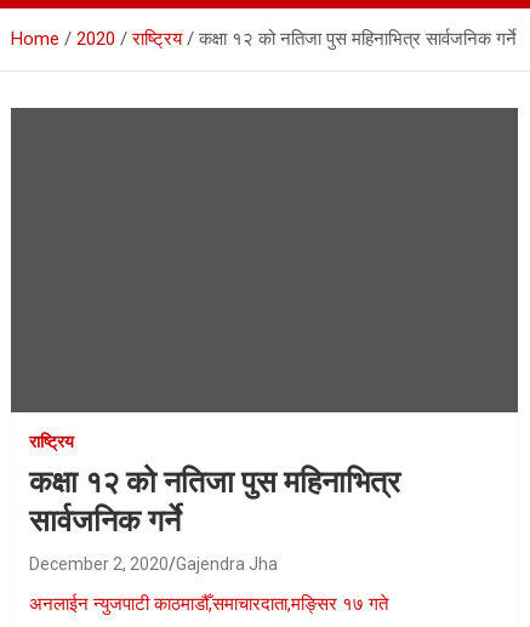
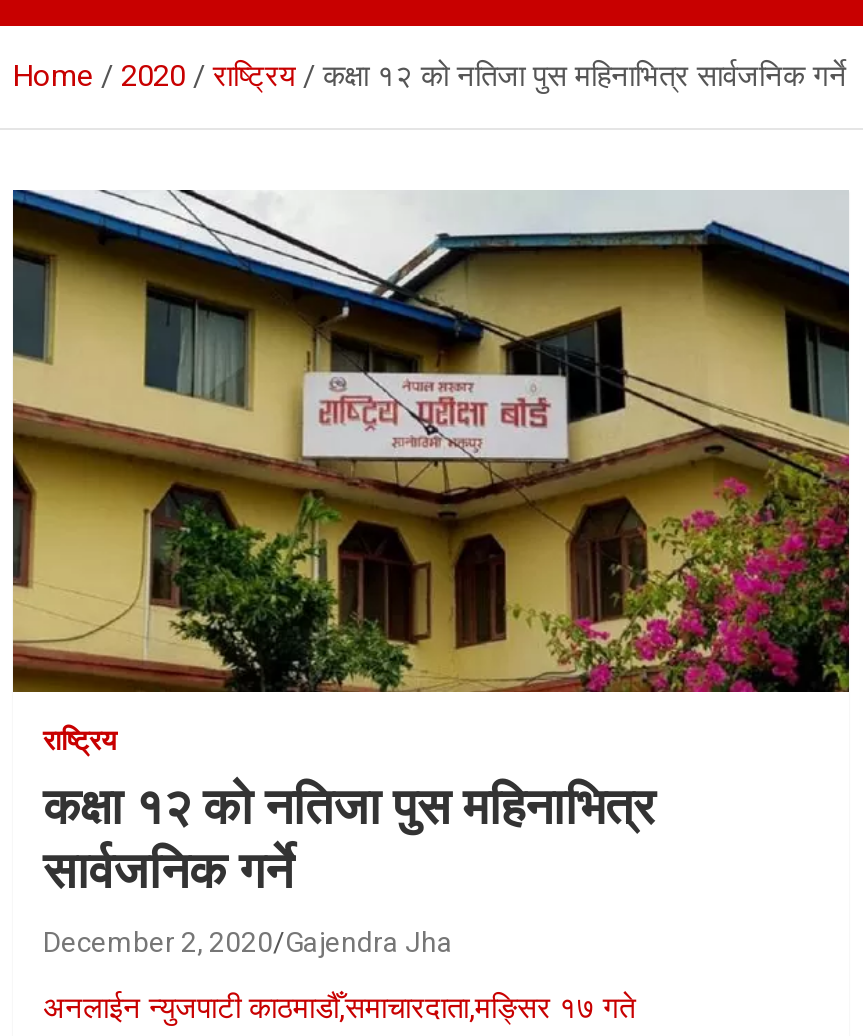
none -> [11,190,851,692] [image]

